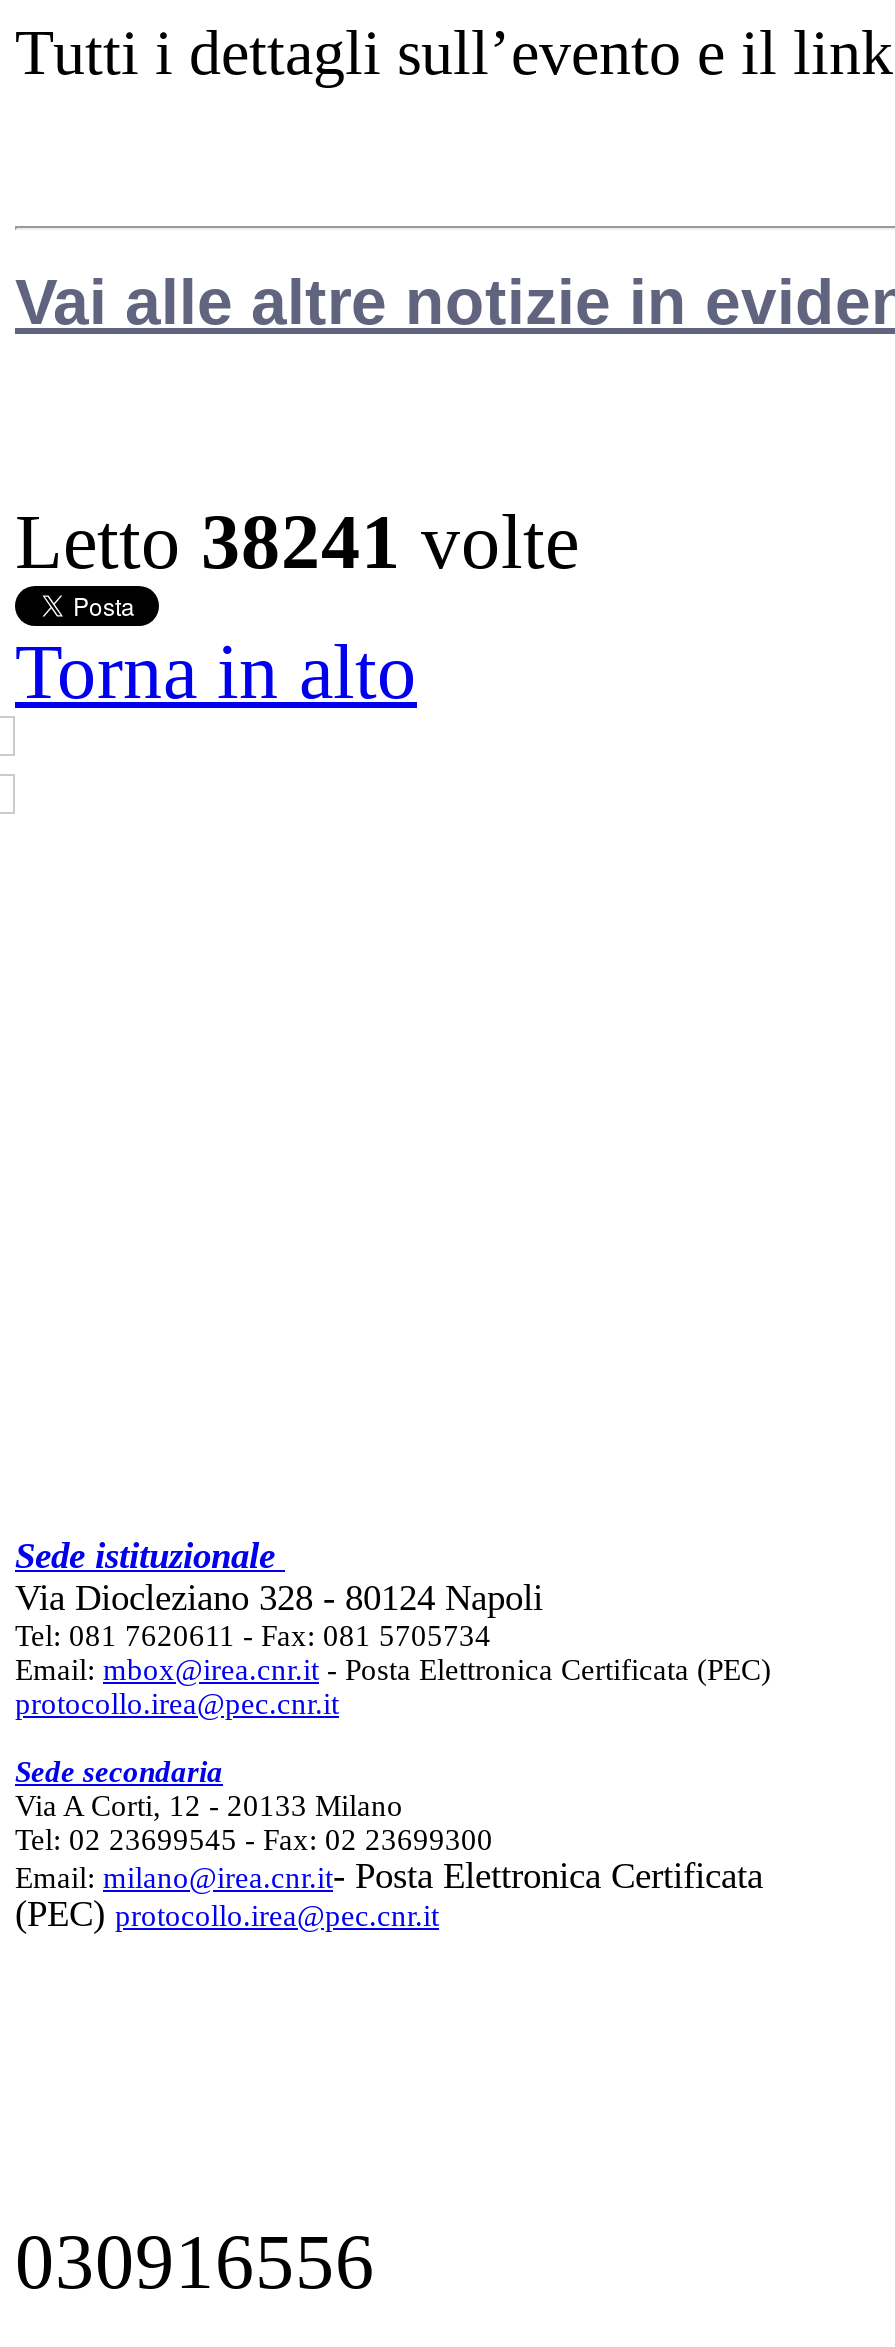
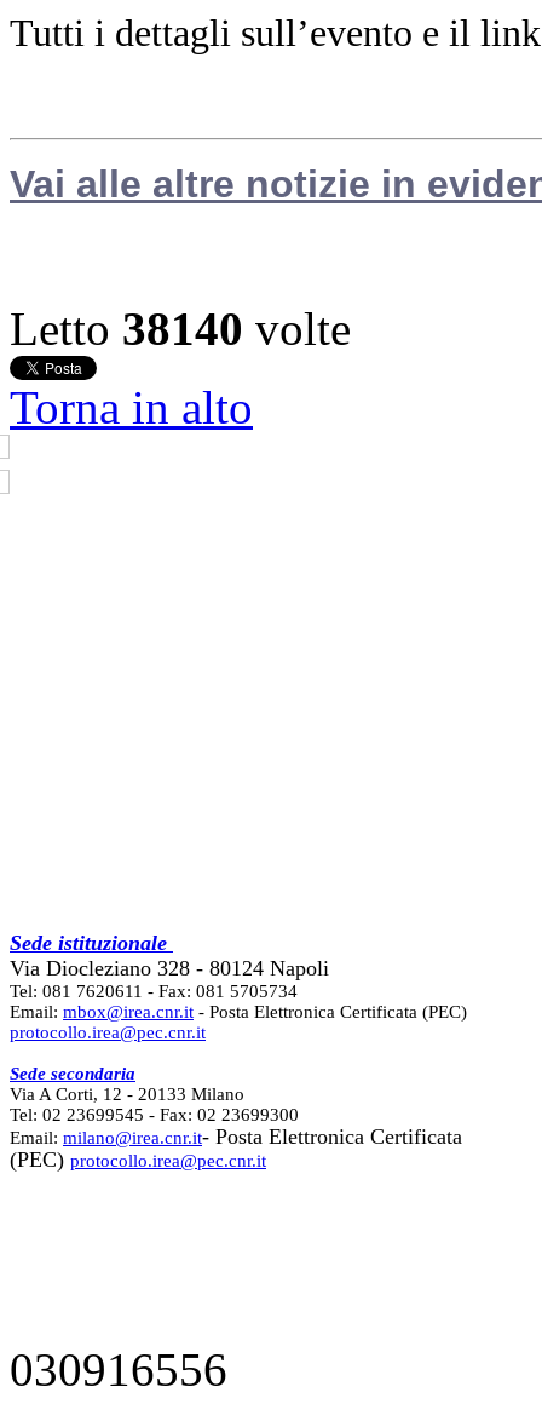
[15,498,579,584] Letto 38241 volte -> [10,302,351,354] Letto 38140 volte

